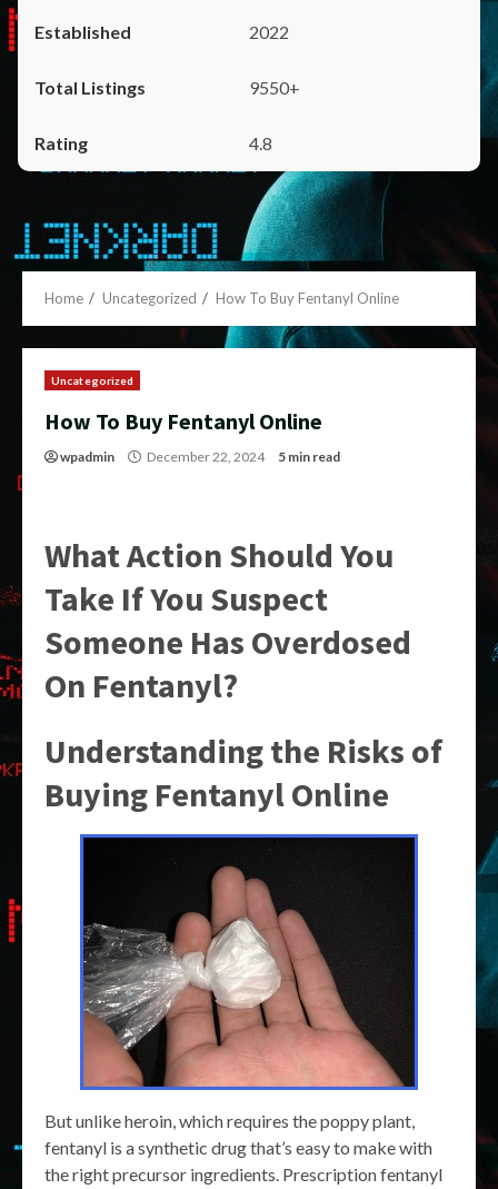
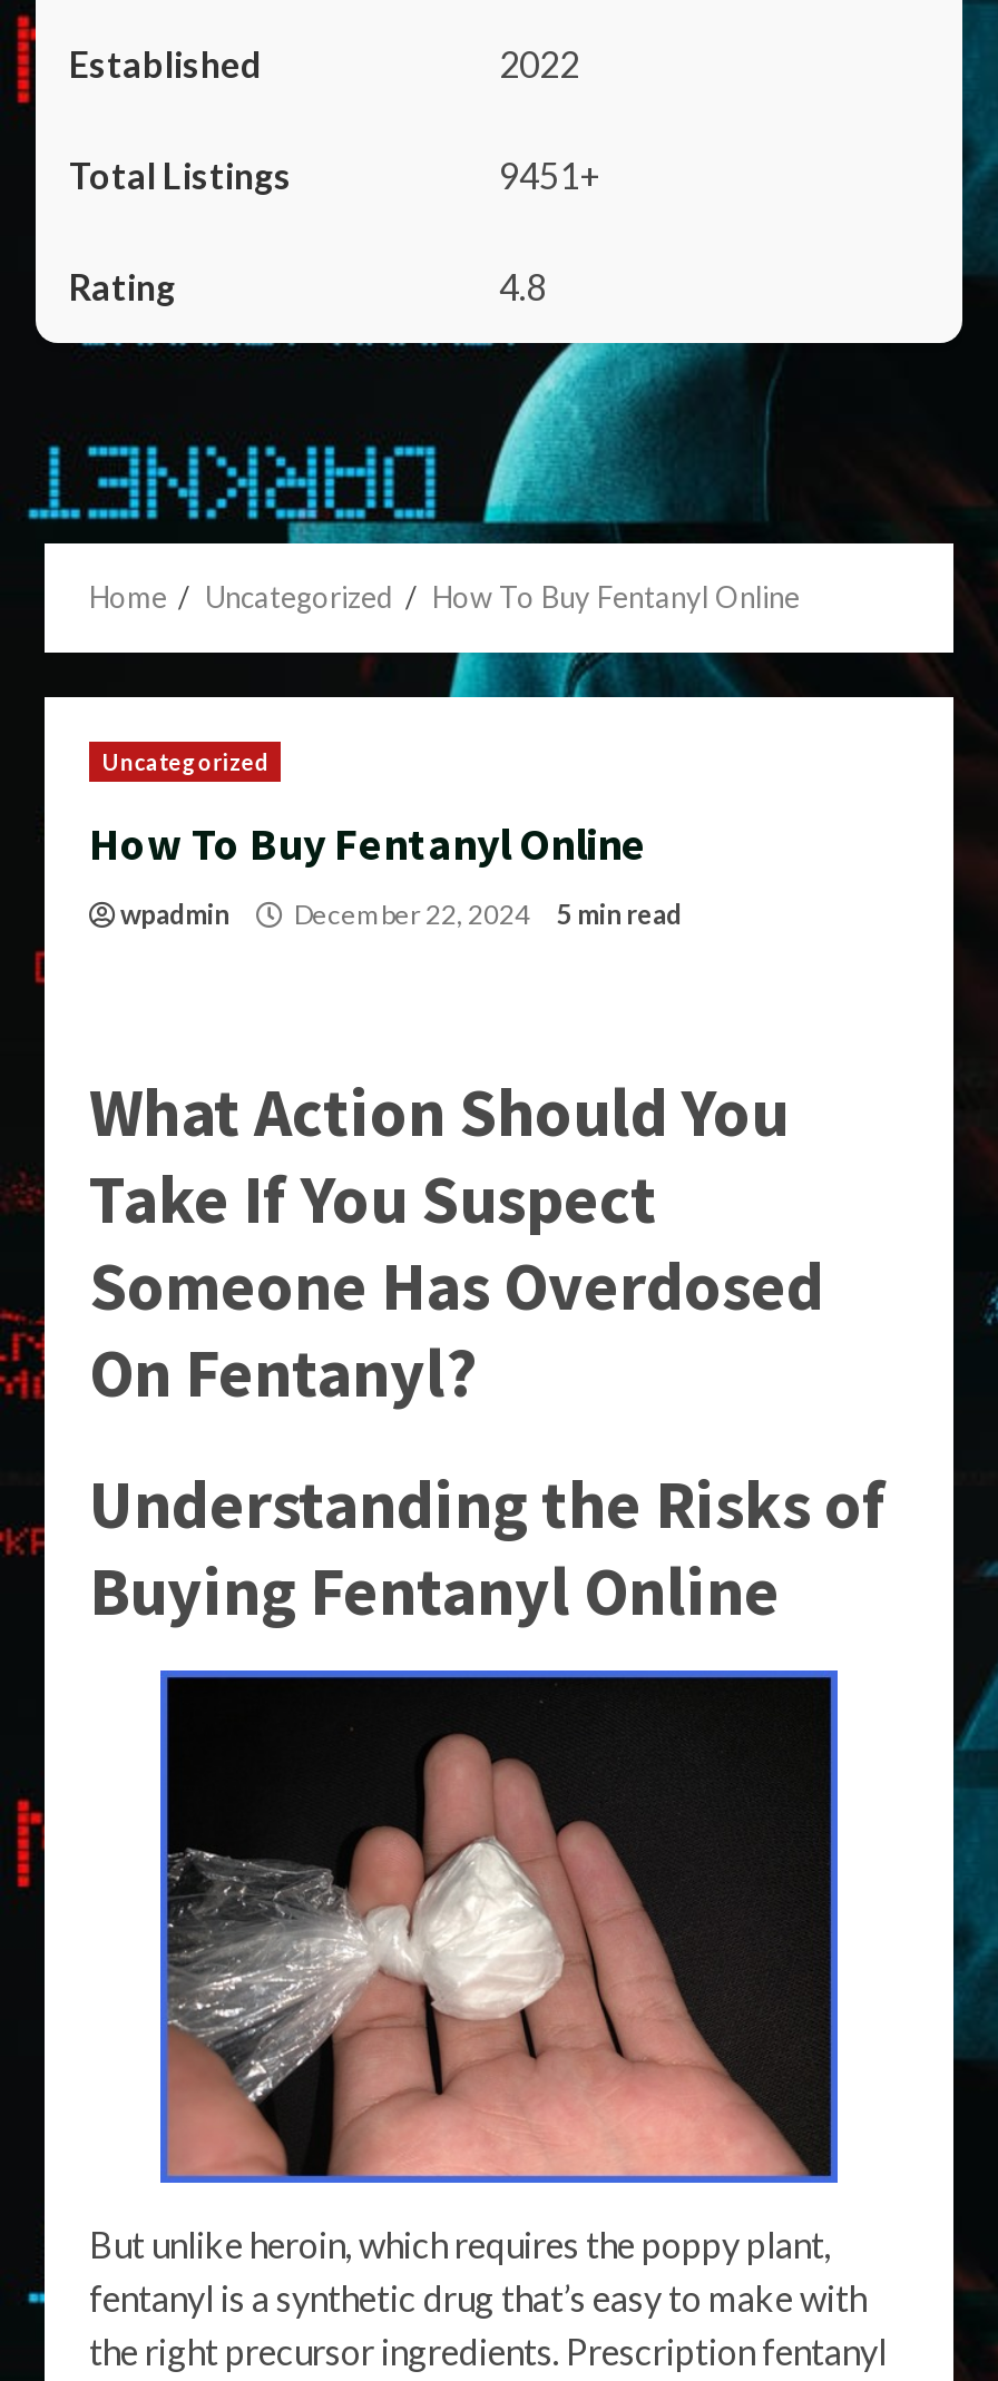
[249,77,300,98] 9550+ -> [499,154,601,196] 9451+

